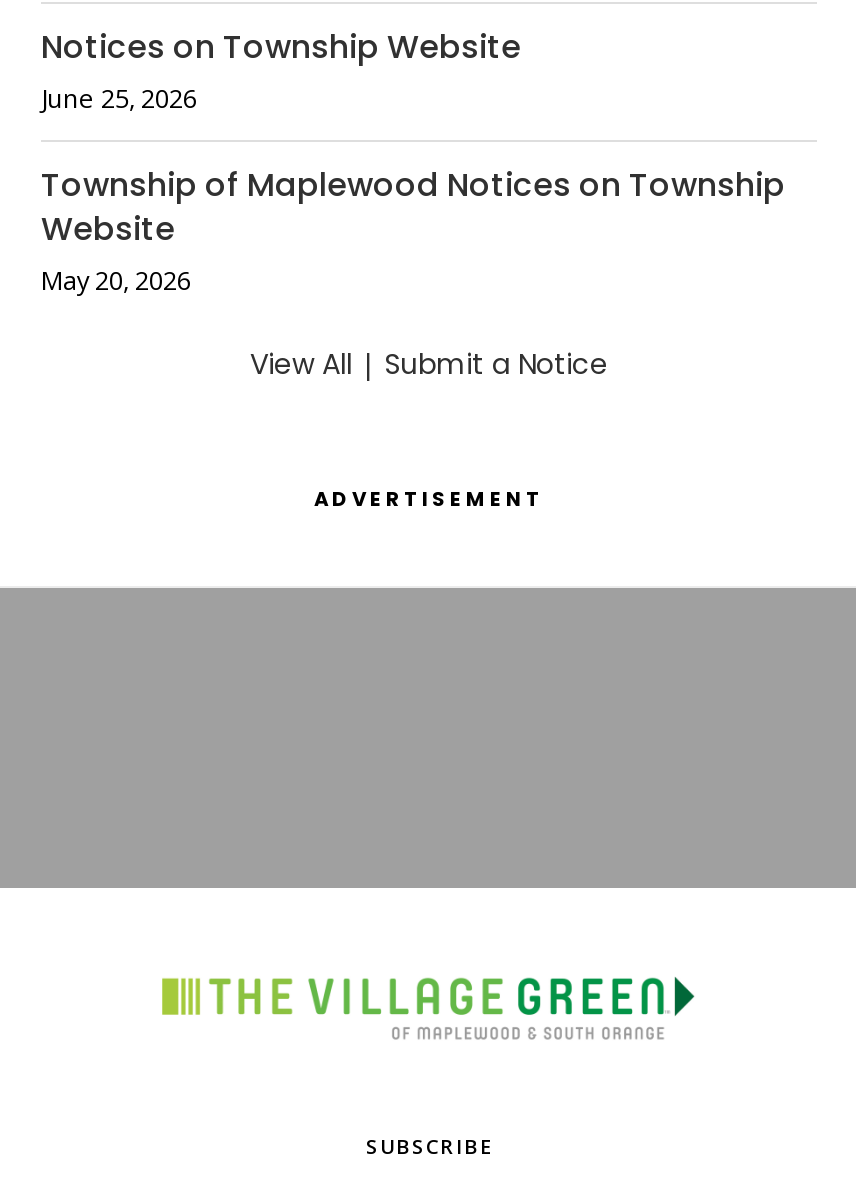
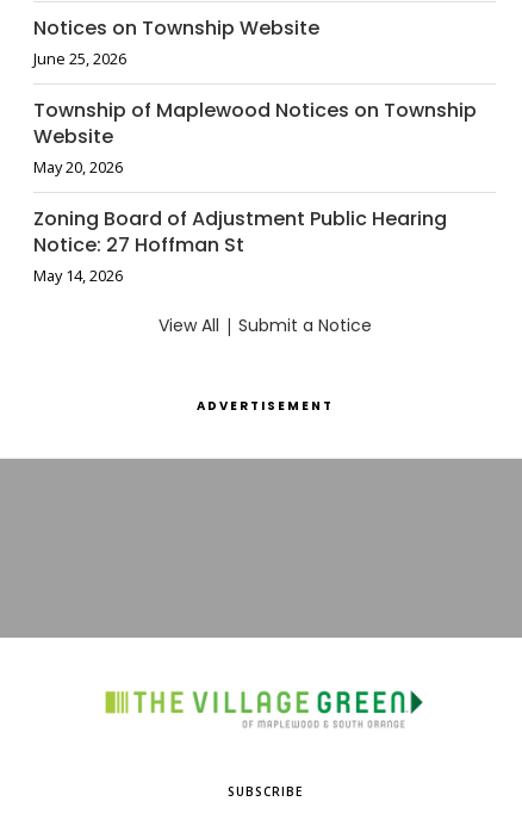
none -> [33,205,447,286] Zoning Board of Adjustment Public Hearing | Notice: 27 Hoffman St | May 14, 2026

